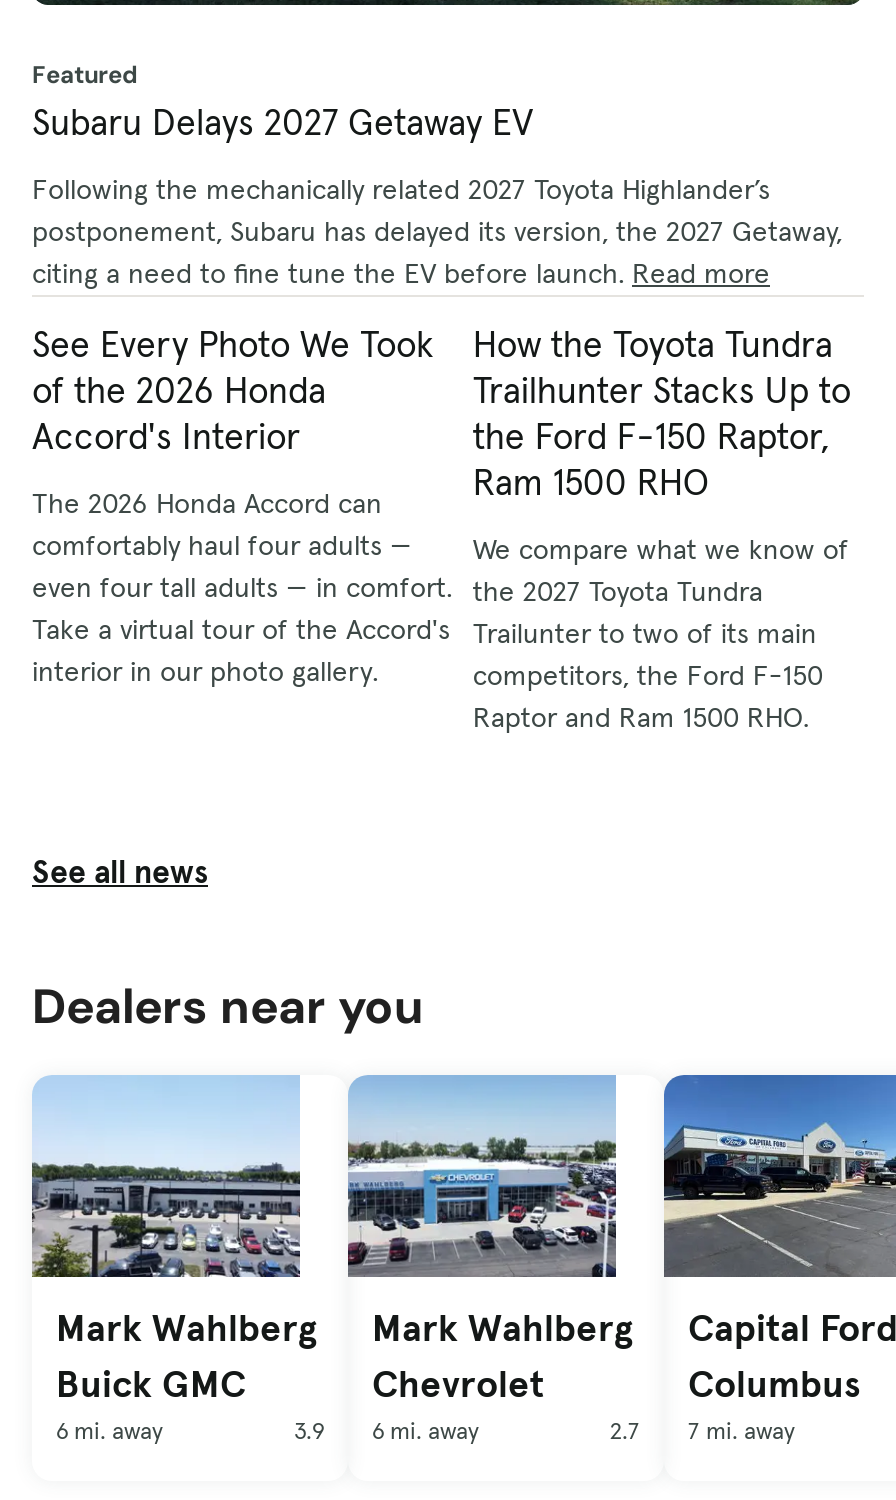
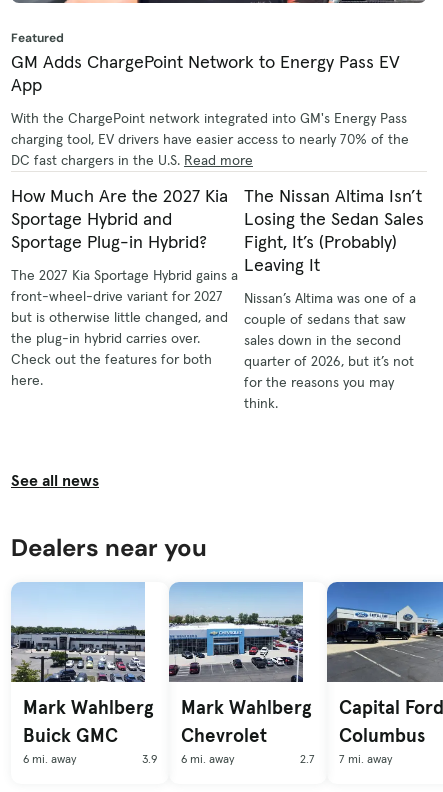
[32,100,534,146] Subaru Delays 2027 Getaway EV -> [11,50,400,96] GM Adds ChargePoint Network to Energy Pass EV | App
[32,172,842,292] Following the mechanically related 2027 Toyota Highlander’s | postponement, Subaru has delayed its version, the 2027 Getaway, | citing a need to fine tune the EV before launch. Read more -> [11,109,409,169] With the ChargePoint network integrated into GM's Energy Pass | charging tool, EV drivers have easier access to nearly 70% of the | DC fast chargers in the U.S. Read more
[32,322,434,460] See Every Photo We Took | of the 2026 Honda | Accord's Interior -> [11,184,228,253] How Much Are the 2027 Kia | Sportage Hybrid and | Sportage Plug-in Hybrid?
[473,322,851,506] How the Toyota Tundra | Trailhunter Stacks Up to | the Ford F-150 Raptor, | Ram 1500 RHO -> [244,184,424,276] The Nissan Altima Isn’t | Losing the Sedan Sales | Fight, It’s (Probably) | Leaving It
[32,486,452,690] The 2026 Honda Accord can | comfortably haul four adults — | even four tall adults — in comfort. | Take a virtual tour of the Accord's | interior in our photo gallery. -> [11,266,238,389] The 2027 Kia Sportage Hybrid gains a | front-wheel-drive variant for 2027 | but is otherwise little changed, and | the plug-in hybrid carries over. | Check out the features for both | here.
[473,532,849,736] We compare what we know of | the 2027 Toyota Tundra | Trailunter to two of its main | competitors, the Ford F-150 | Raptor and Ram 1500 RHO. -> [244,289,416,412] Nissan’s Altima was one of a | couple of sedans that saw | sales down in the second | quarter of 2026, but it’s not | for the reasons you may | think.

